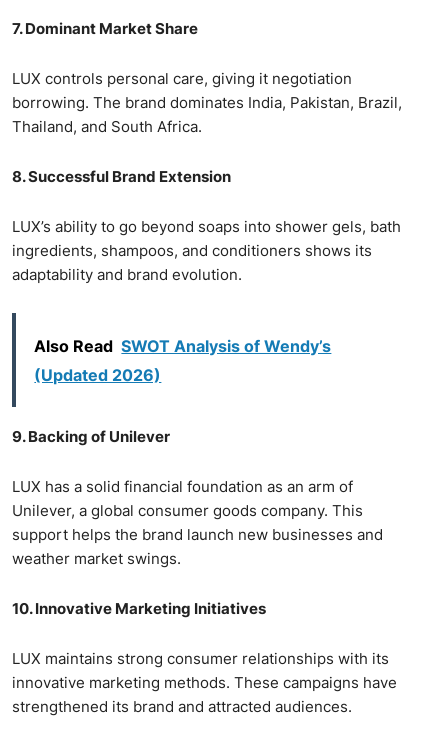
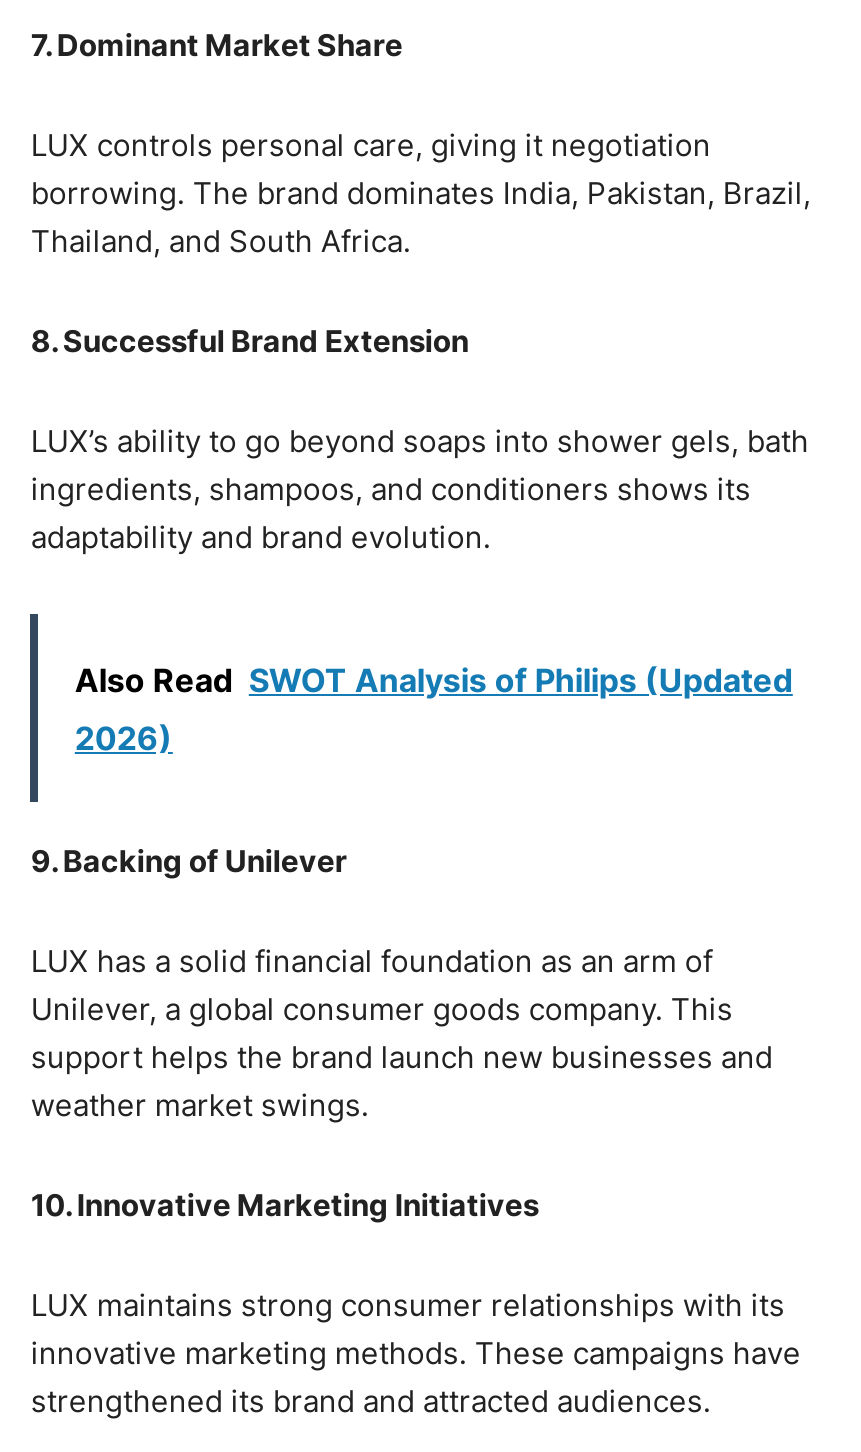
[34,336,331,385] Also Read SWOT Analysis of Wendy’s | (Updated 2026) -> [75,660,793,758] Also Read SWOT Analysis of Philips (Updated | 2026)

